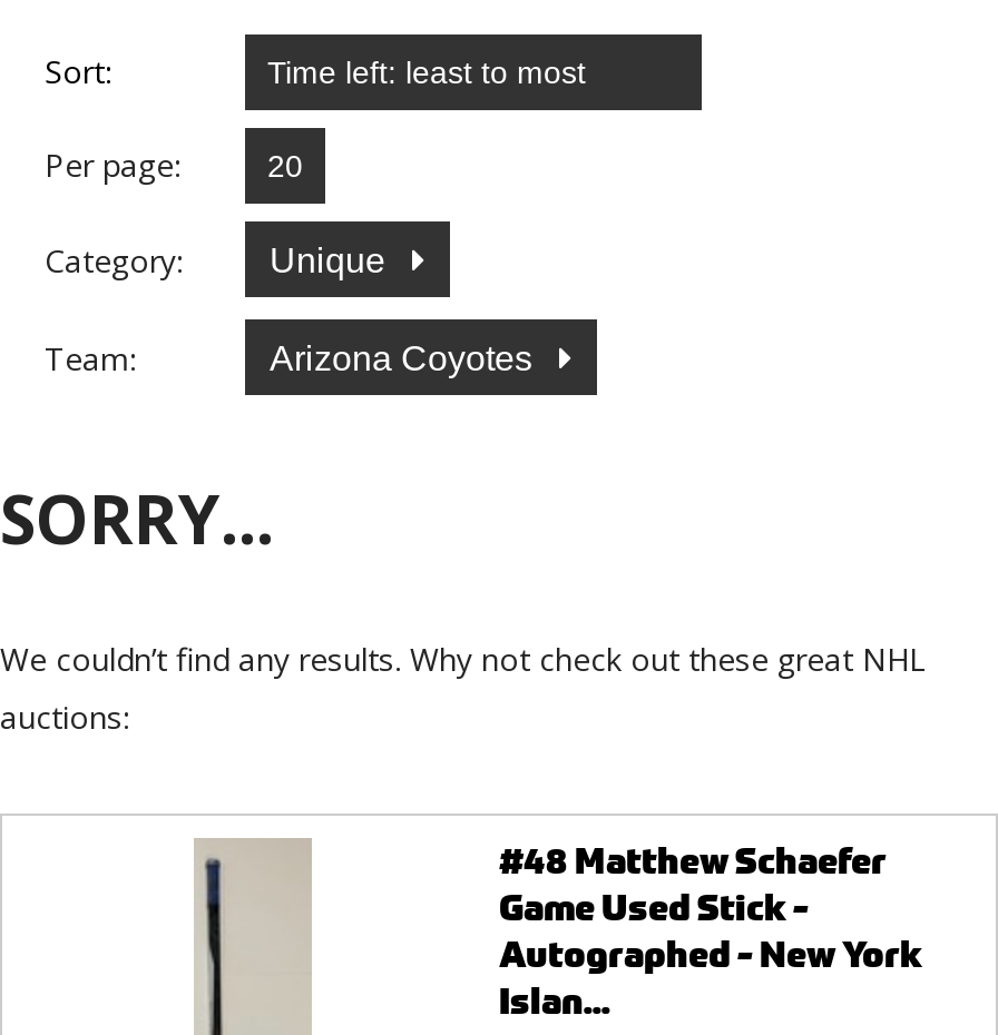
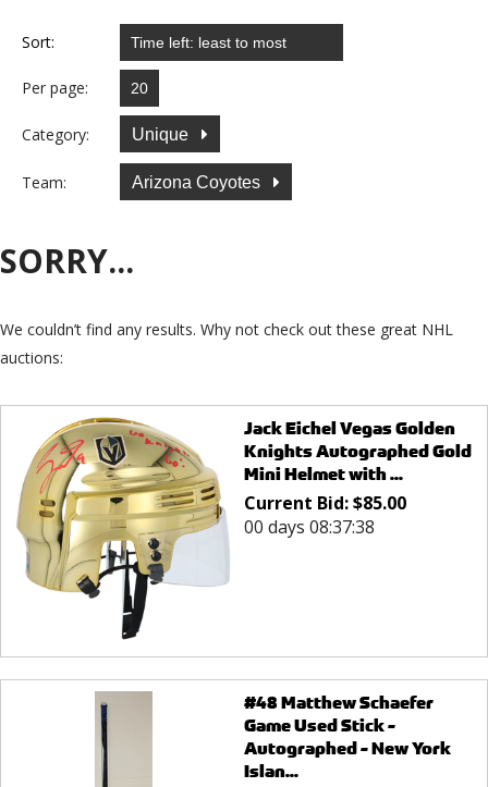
none -> [16,417,472,640] [image] | Jack Eichel Vegas Golden | Knights Autographed Gold | Mini Helmet with ... | Current Bid: $85.00 | 00 days 08:37:38

